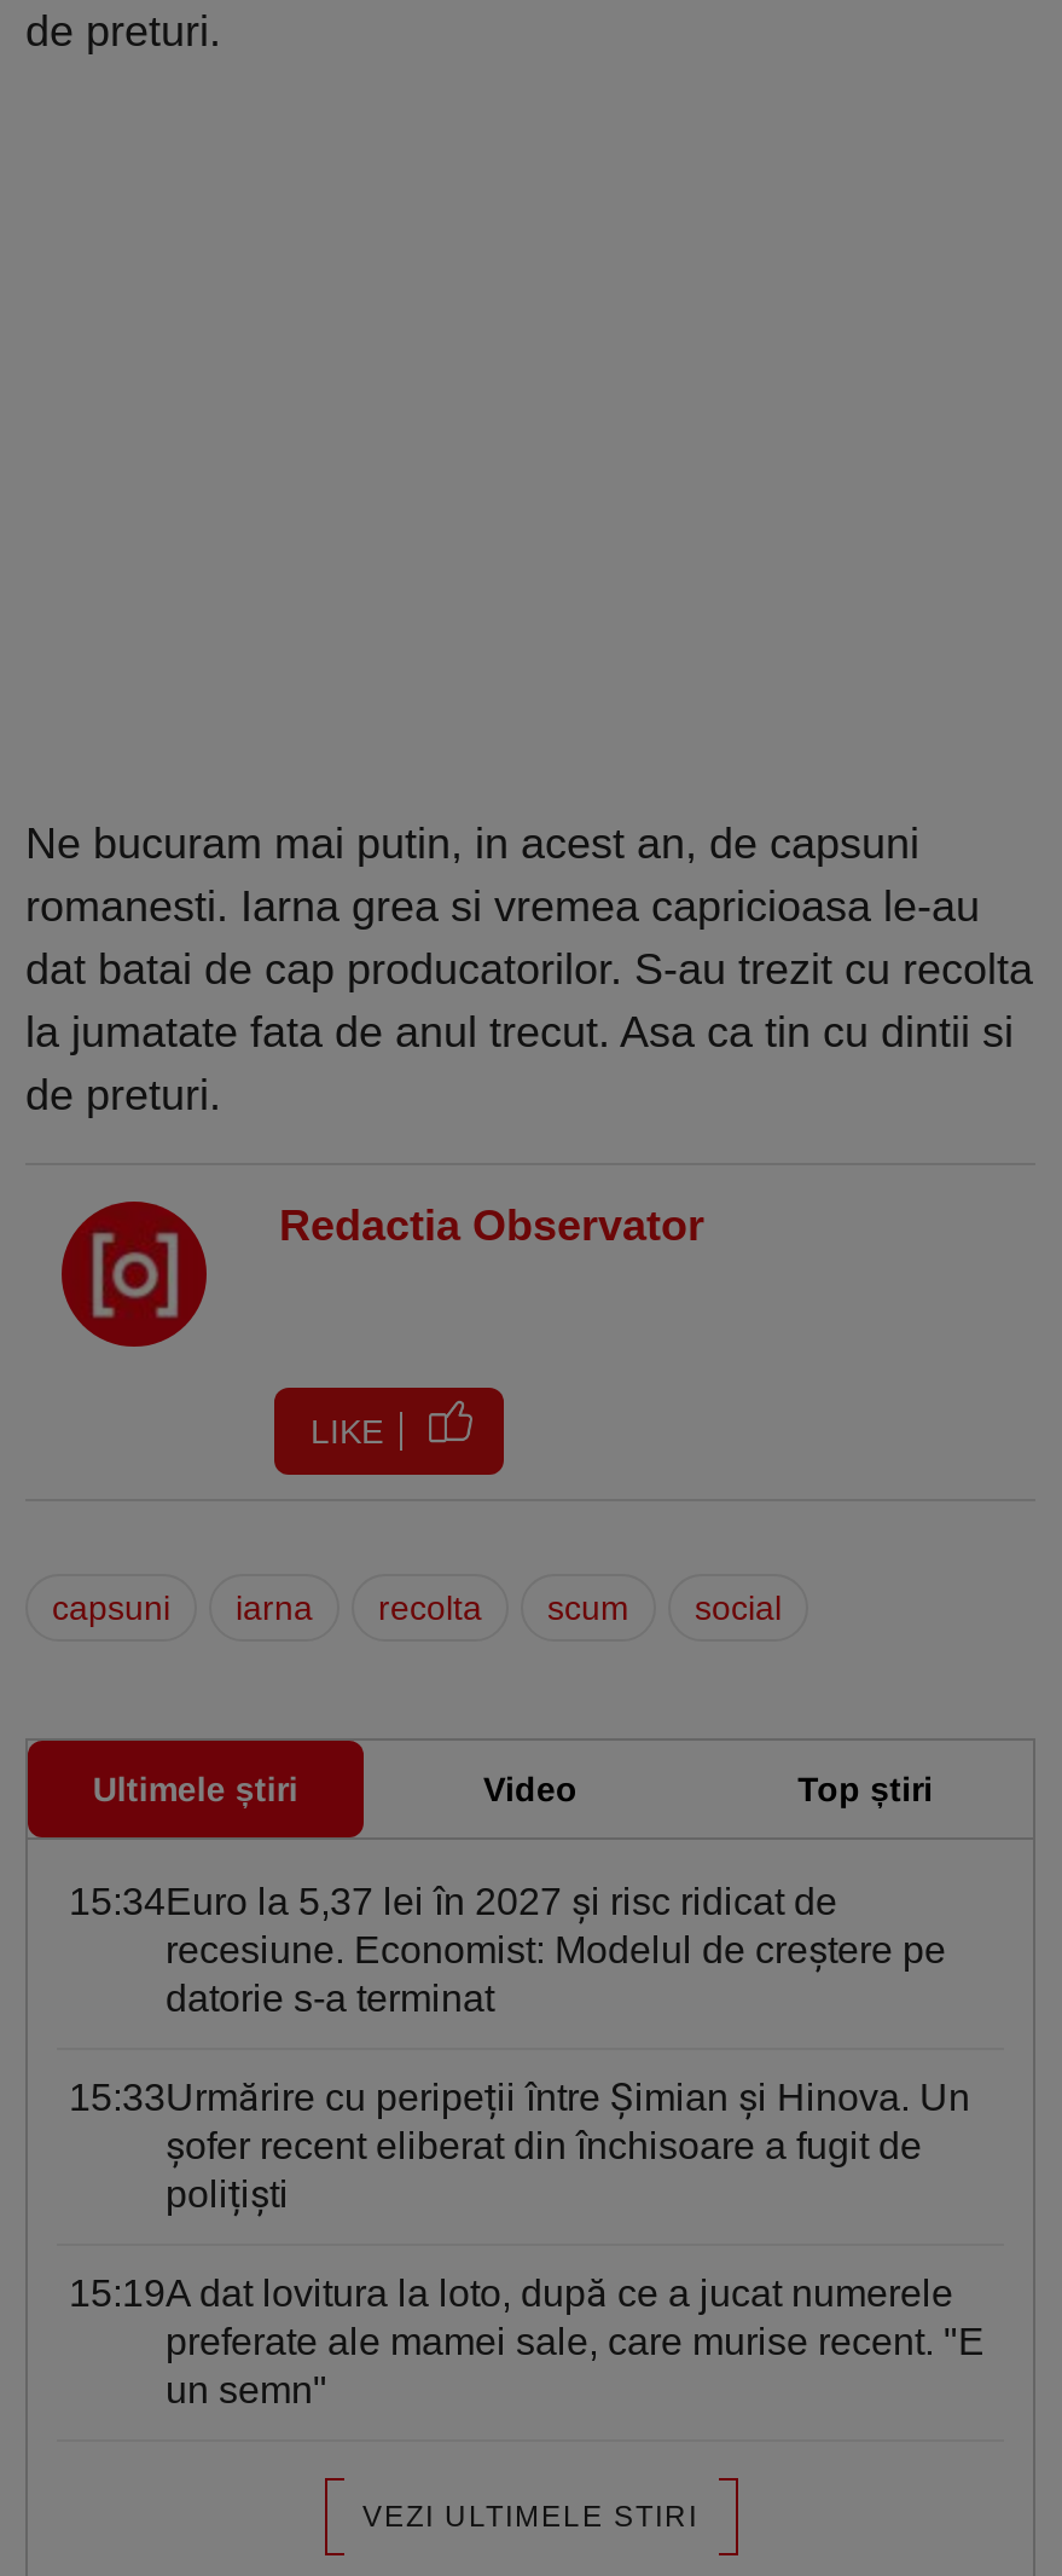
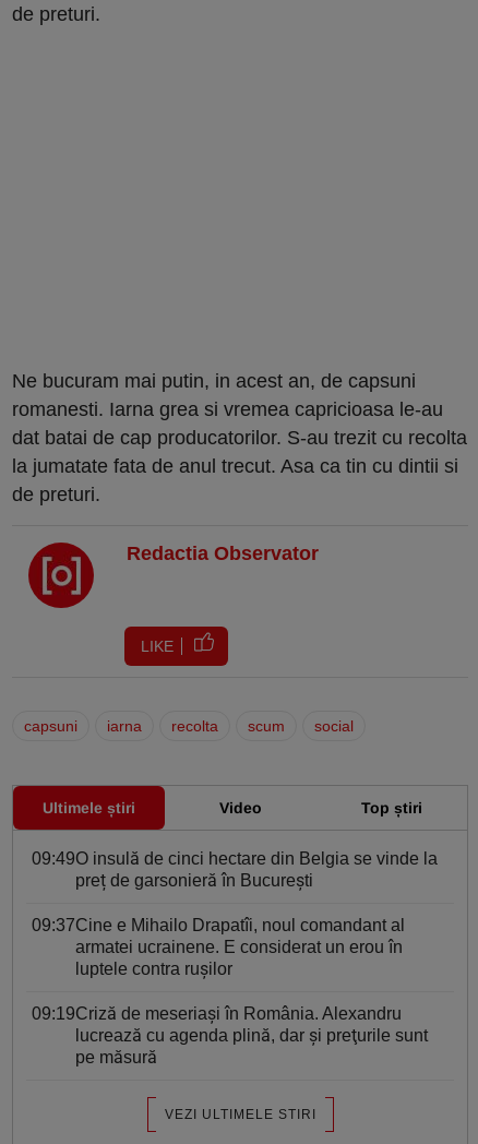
[69,1881,946,2019] 15:34Euro la 5,37 lei în 2027 şi risc ridicat de | recesiune. Economist: Modelul de creștere pe | datorie s-a terminat -> [32,849,438,890] 09:49O insulă de cinci hectare din Belgia se vinde la | preț de garsonieră în Bucureşti
[69,2077,970,2215] 15:33Urmărire cu peripeții între Șimian și Hinova. Un | șofer recent eliberat din închisoare a fugit de | polițiști -> [32,916,405,978] 09:37Cine e Mihailo Drapatîi, noul comandant al | armatei ucrainene. E considerat un erou în | luptele contra ruşilor
[69,2273,985,2411] 15:19A dat lovitura la loto, după ce a jucat numerele | preferate ale mamei sale, care murise recent. "E | un semn" -> [32,1004,428,1067] 09:19Criză de meseriași în România. Alexandru | lucrează cu agenda plină, dar şi preţurile sunt | pe măsură

